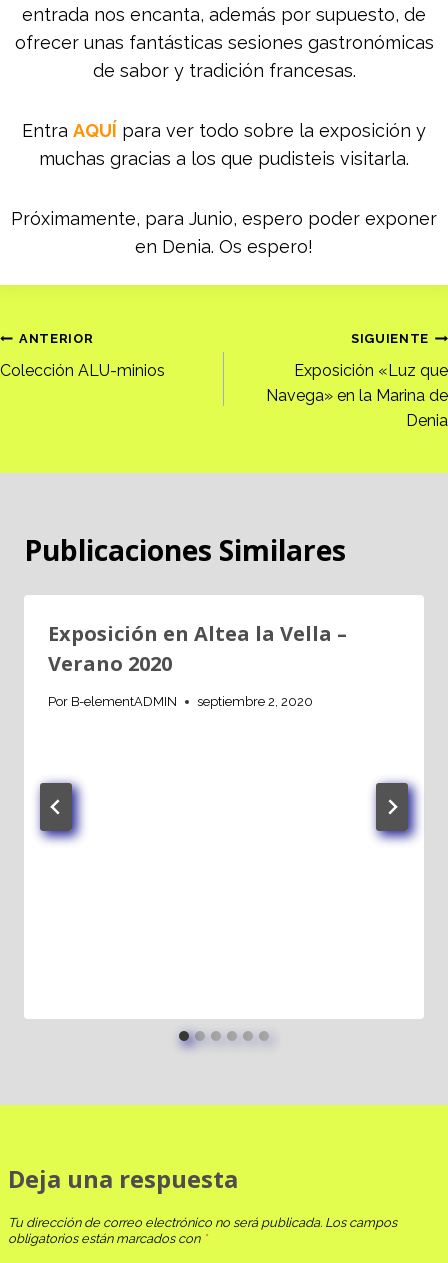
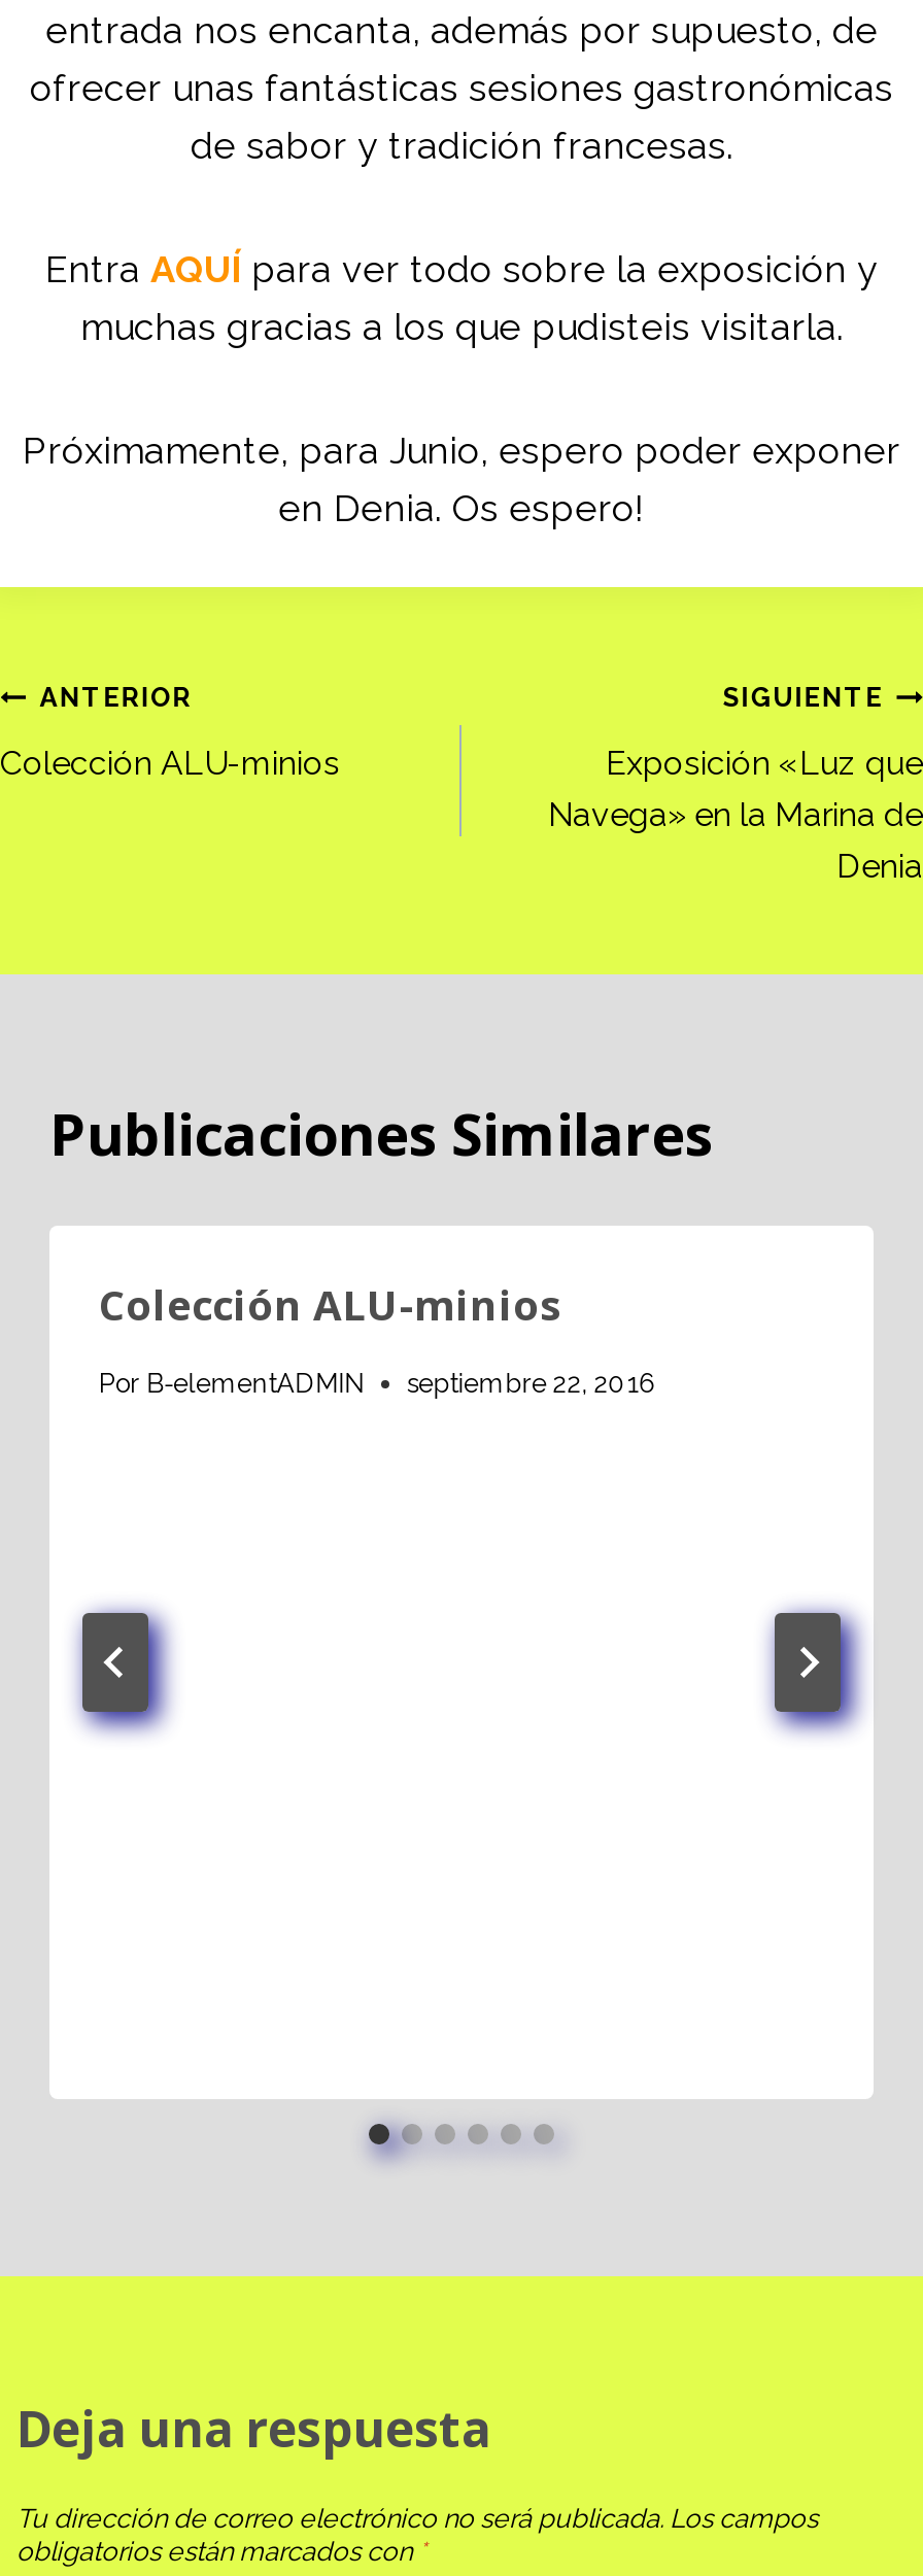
[48,620,347,677] Exposición en Altea la Vella – | Verano 2020 -> [99,1278,560,1334] Colección ALU-minios
[48,694,313,709] Por B-elementADMIN septiembre 2, 2020 -> [99,1368,658,1399] Por B-elementADMIN septiembre 22, 2016
moved [48,694,177,709] -> [99,1368,365,1399]: Por B-elementADMIN

